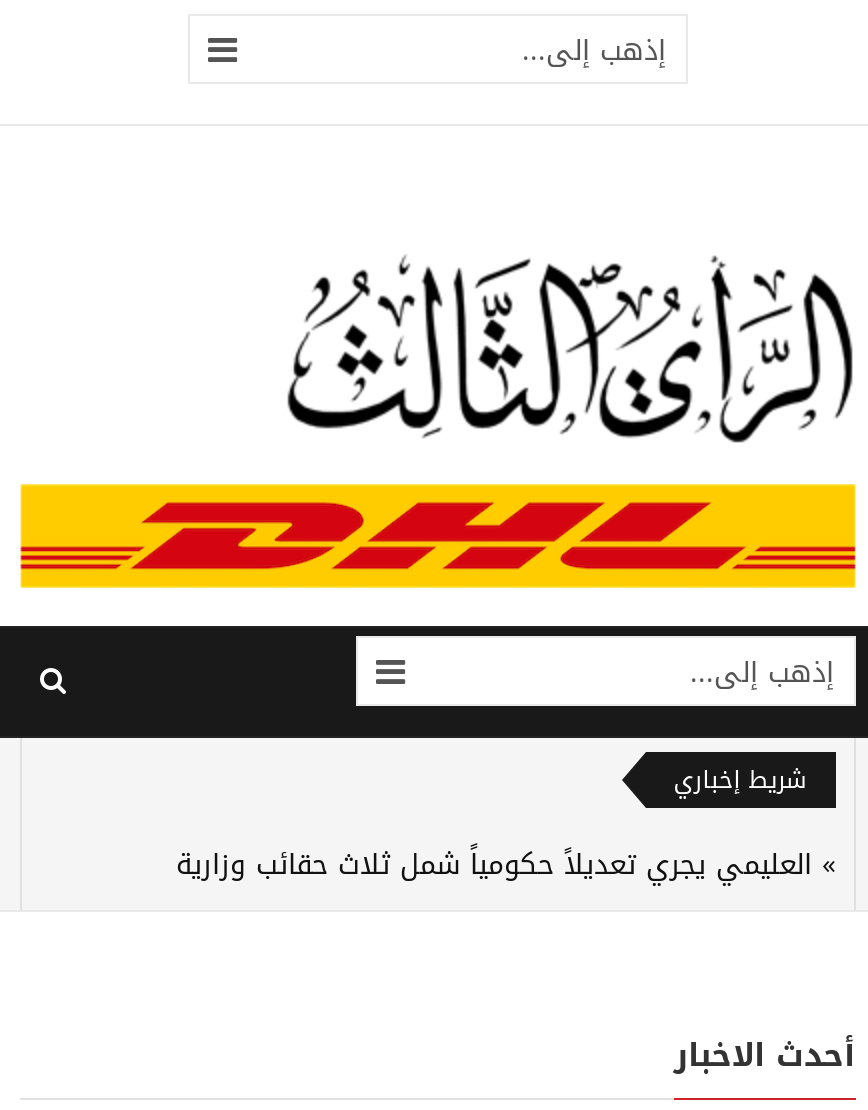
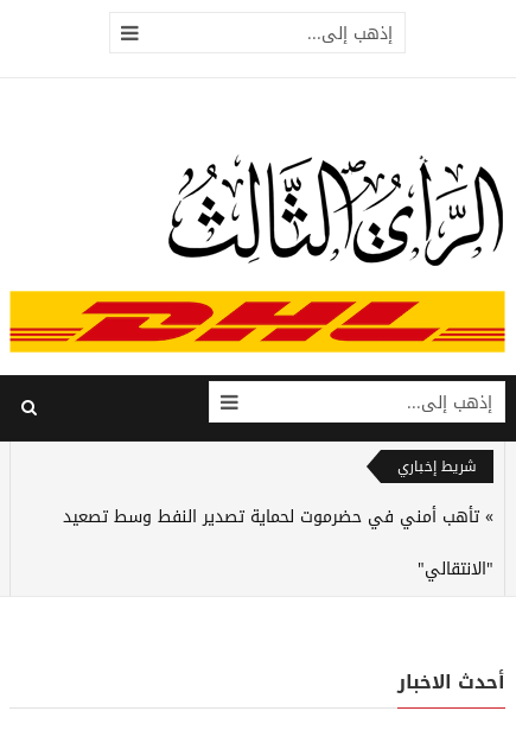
[176,838,812,892] العليمي يجري تعديلاً حكومياً شمل ثلاث حقائب وزارية -> [63,501,493,585] تأهب أمني في حضرموت لحماية تصدير النفط وسط تصعيد | "الانتقالي"

